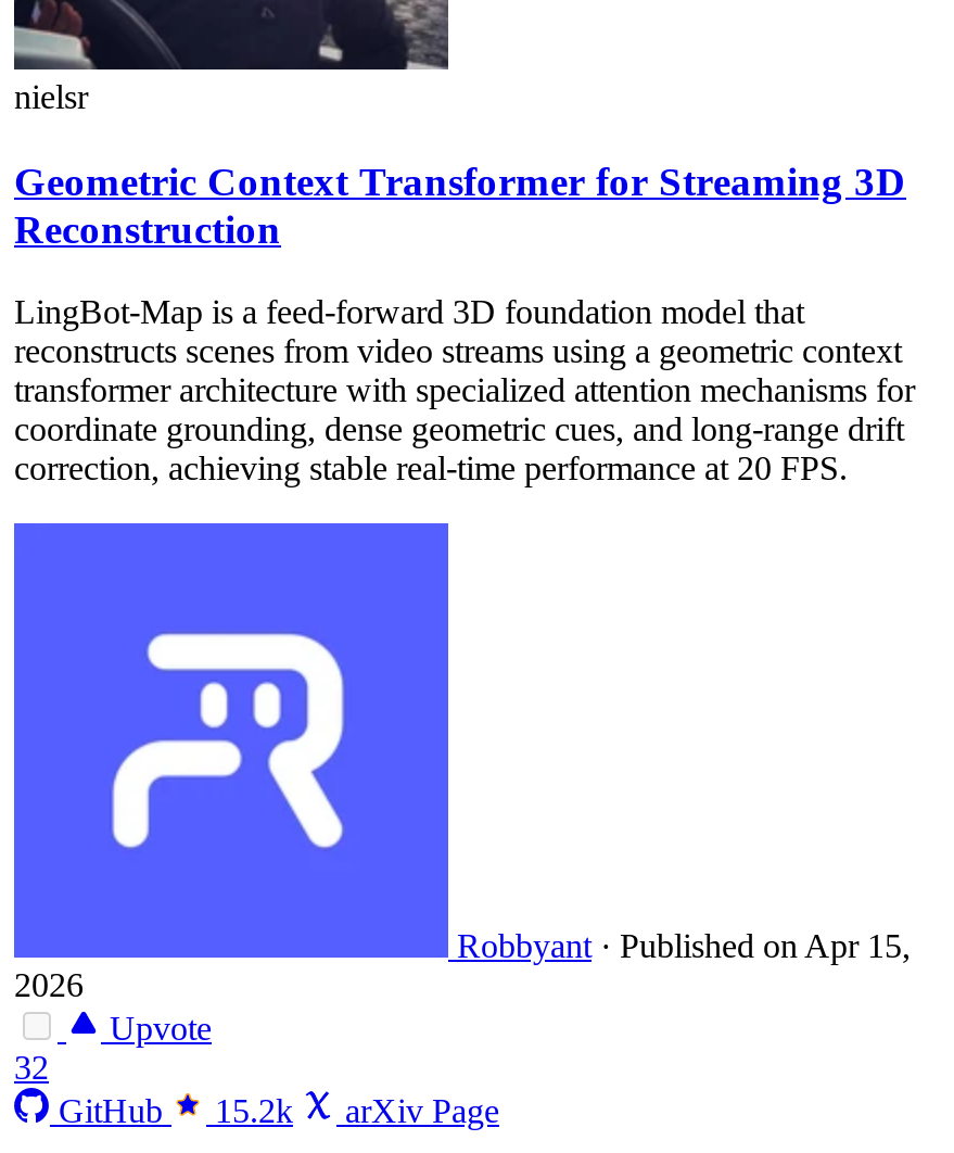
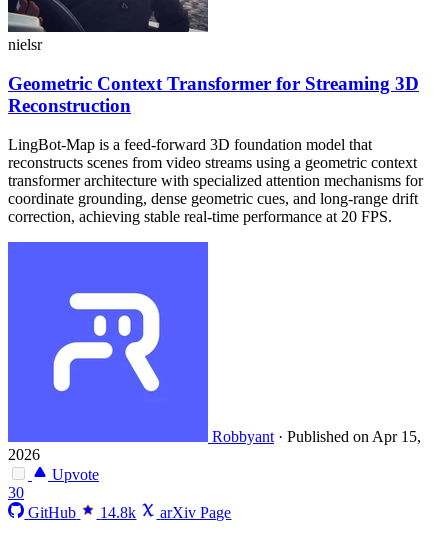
[14,1050,49,1087] 32 -> [8,483,24,500] 30
[59,1093,499,1130] GitHub 15.2k arXiv Page -> [28,503,231,520] GitHub 14.8k arXiv Page

